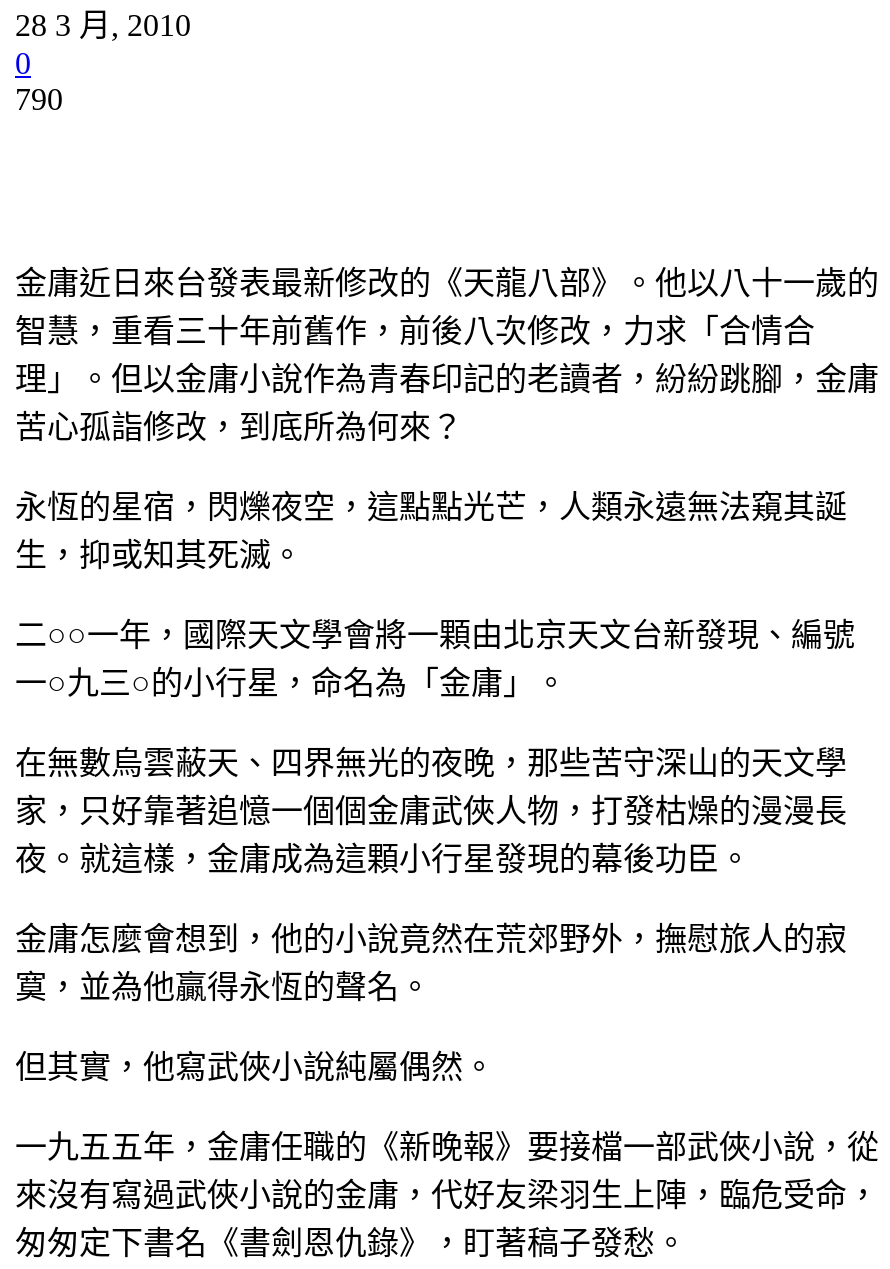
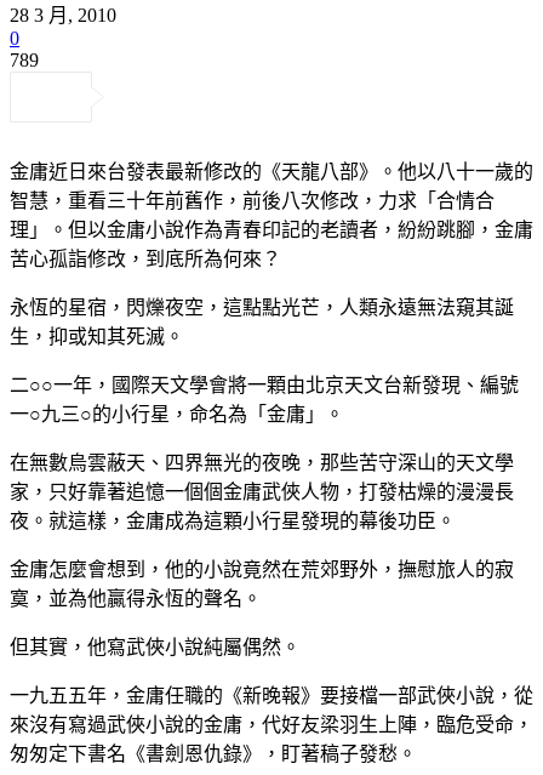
[15,82,63,116] 790 -> [10,49,39,70] 789

